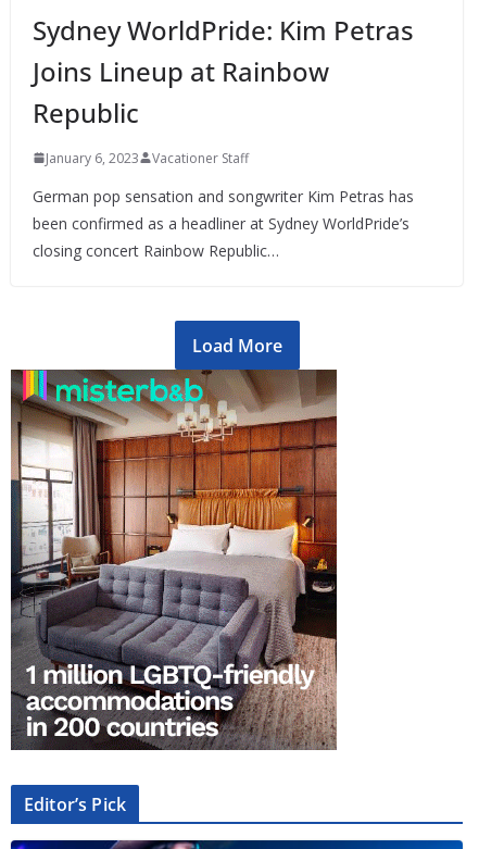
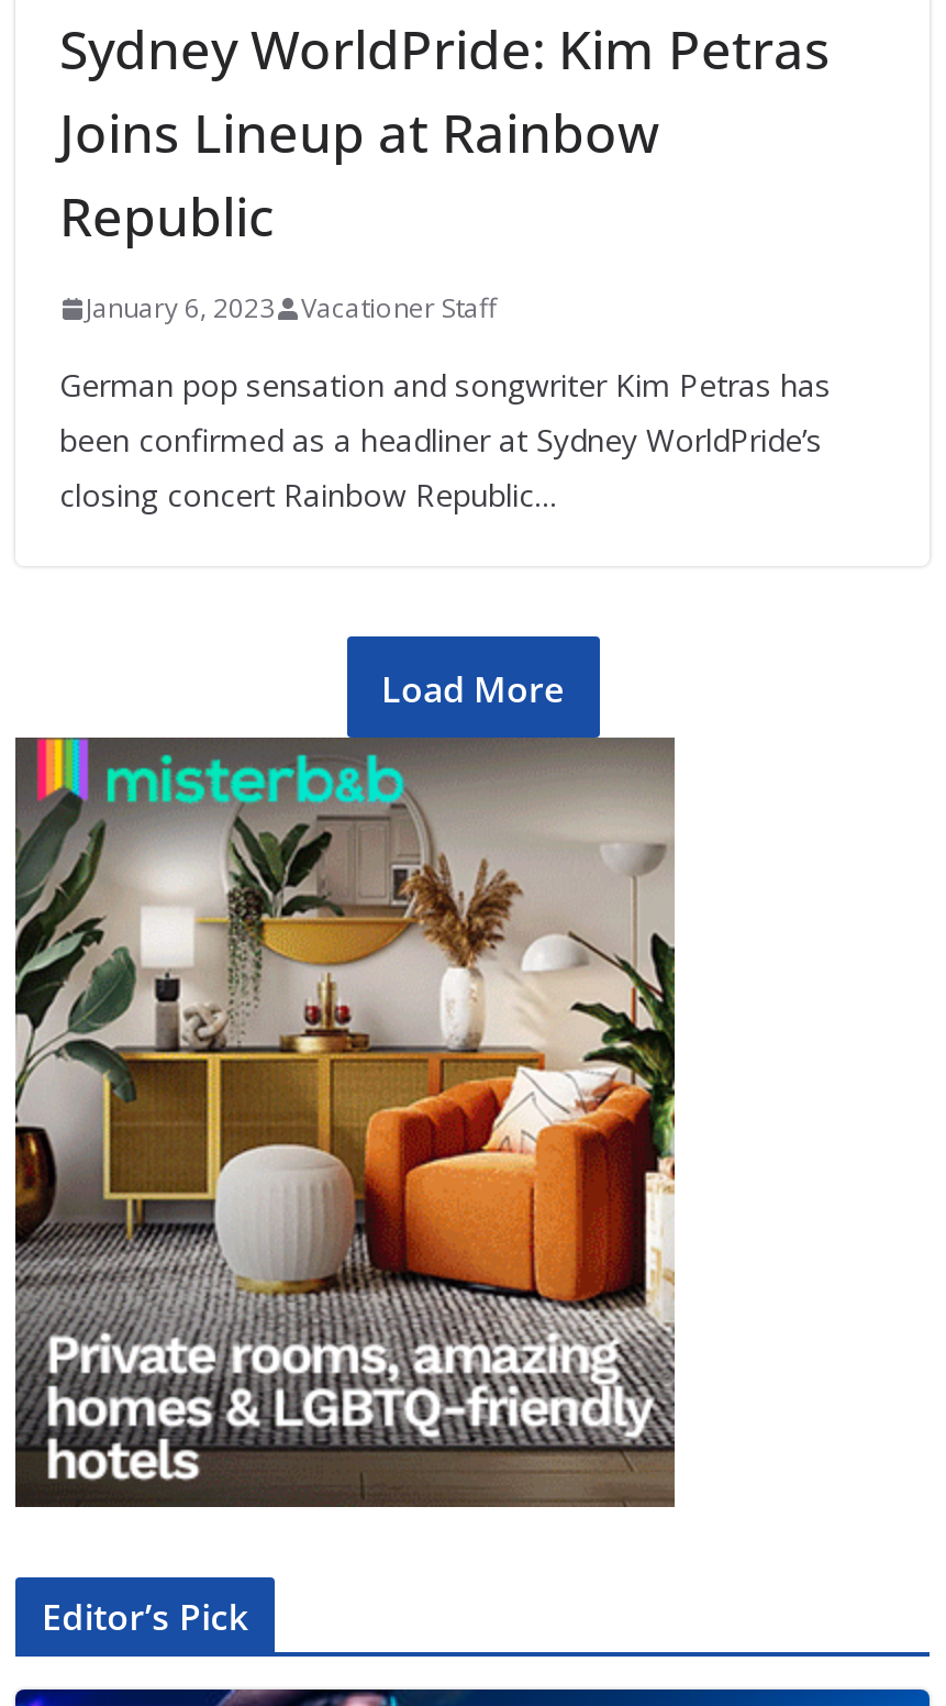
[10,369,338,751] [image] -> [13,736,677,1508] [image]

